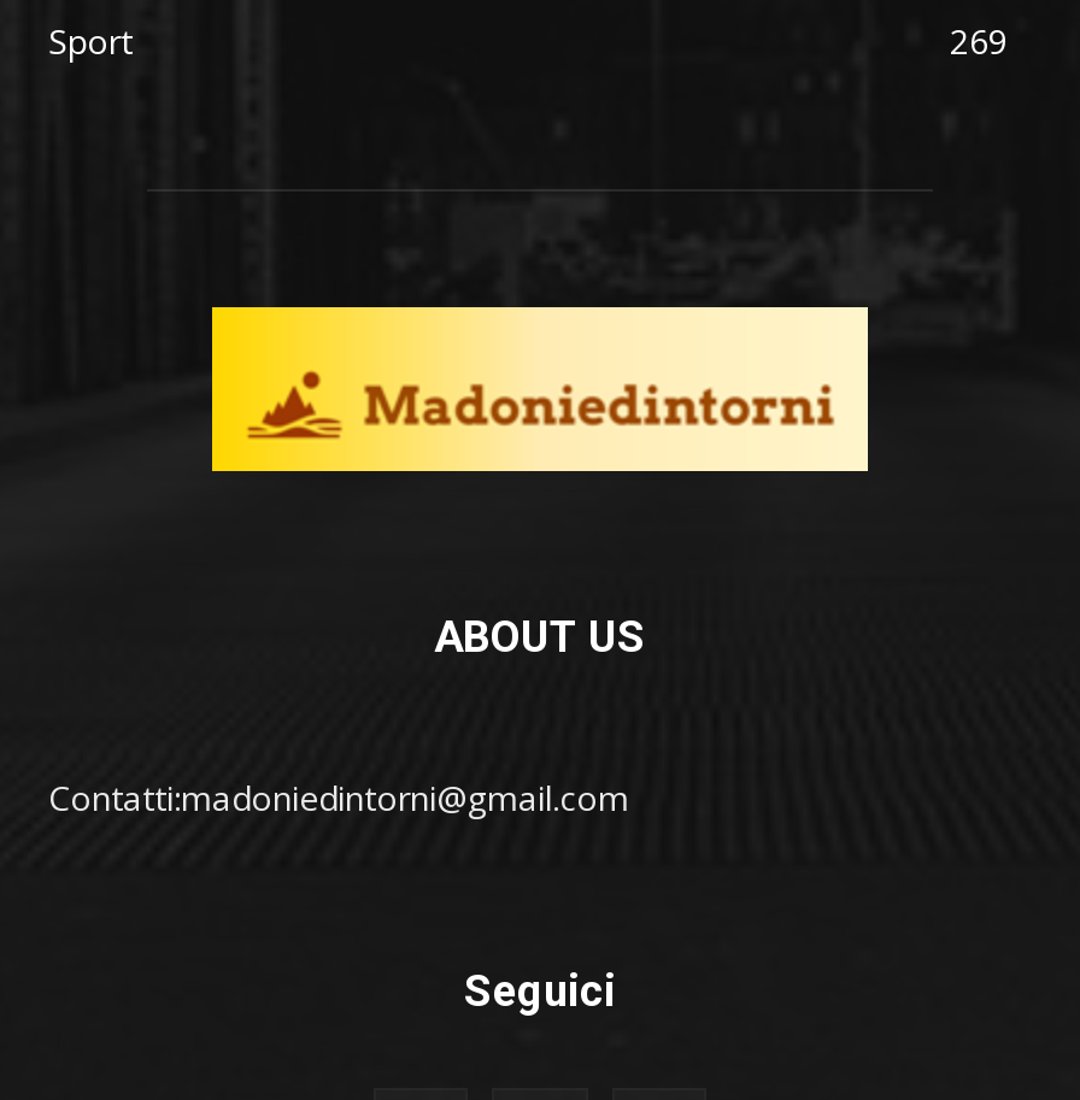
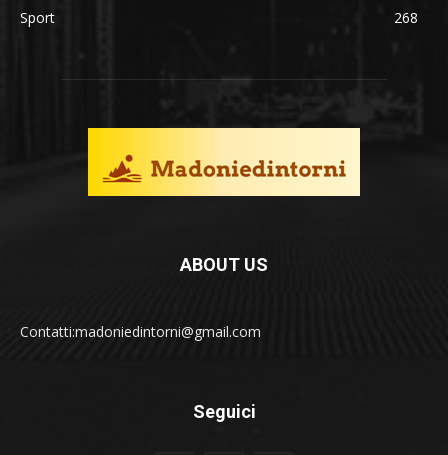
[950,19,1008,64] 269 -> [394,8,418,27] 268

